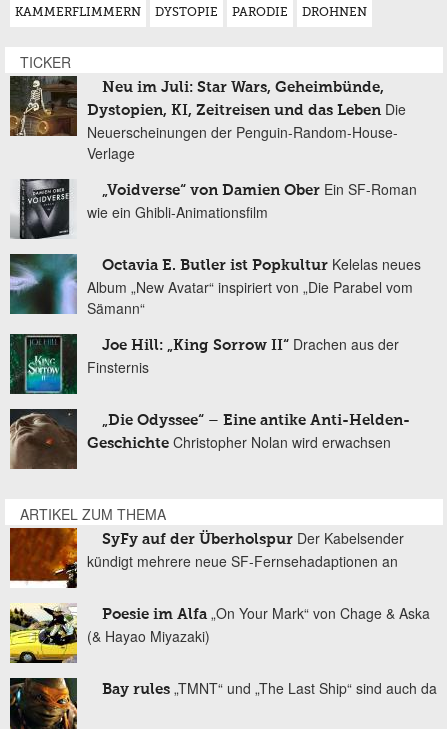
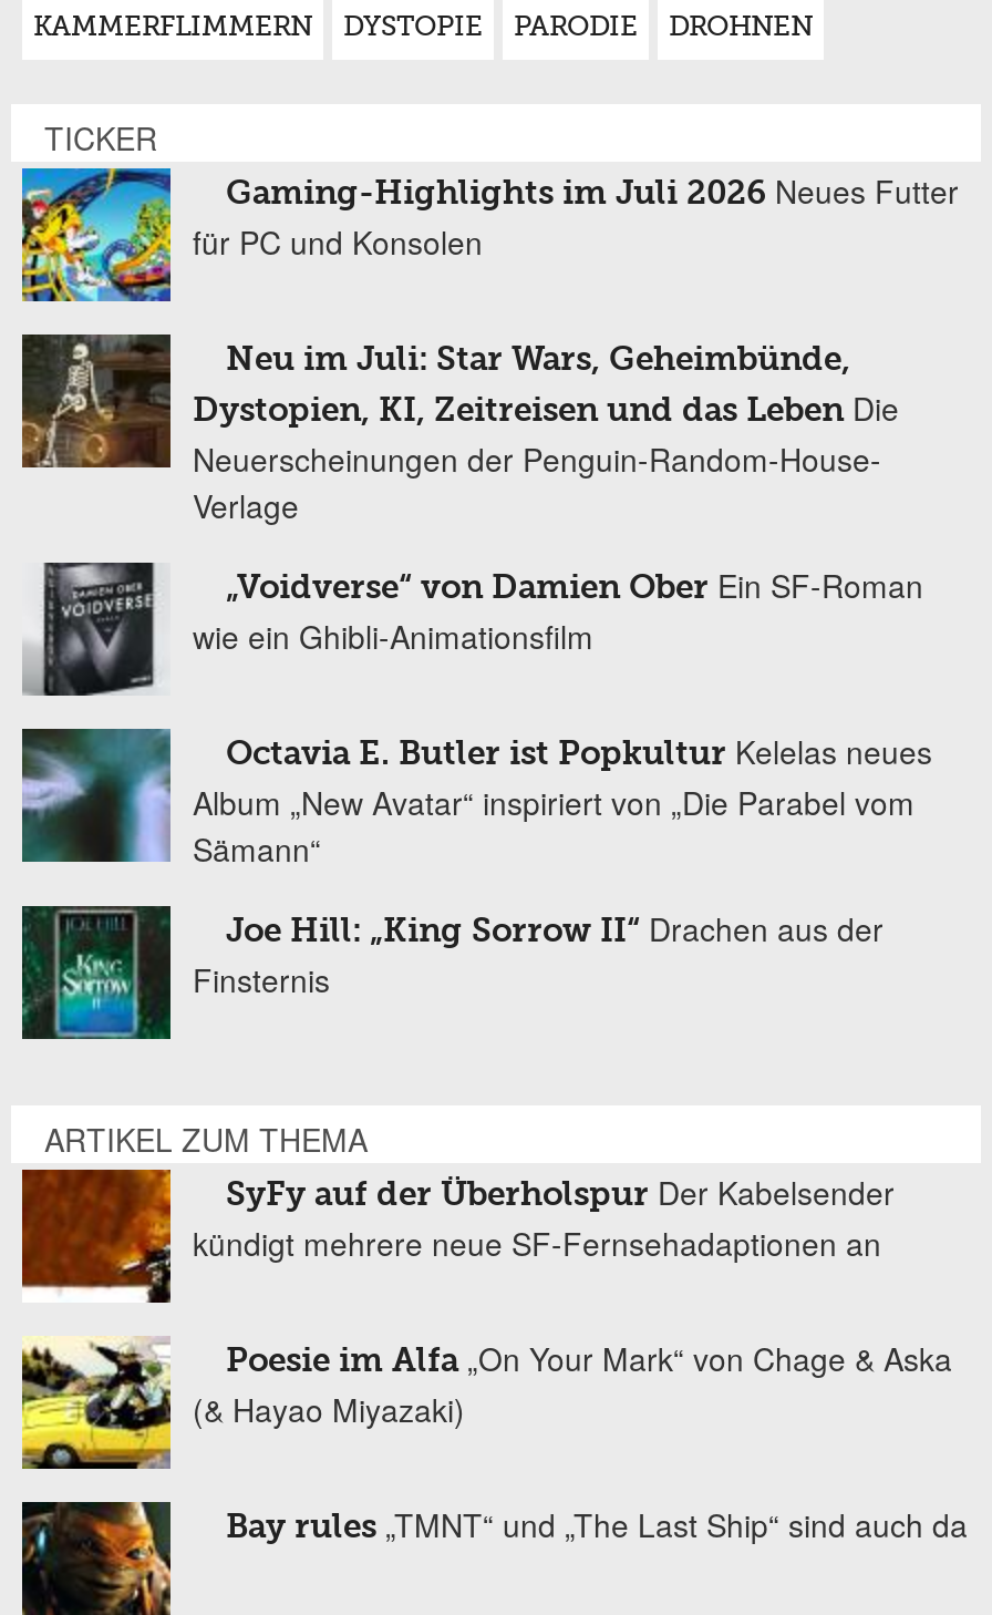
moved [8,75,421,377] -> [18,332,932,1001]: [image] | Neu im Juli: Star Wars, Geheimbünde, | Dystopien, KI, Zeitreisen und das Leben Die | ... | Joe Hill: „King Sorrow II“ Drachen aus der | Finsternis
none -> [20,166,959,304] [image] | Gaming-Highlights im Juli 2026 Neues Futter | für PC und Konsolen
[9,410,410,470] [image] | „Die Odyssee“ – Eine antike Anti-Helden- | Geschichte Christopher Nolan wird erwachsen -> none

